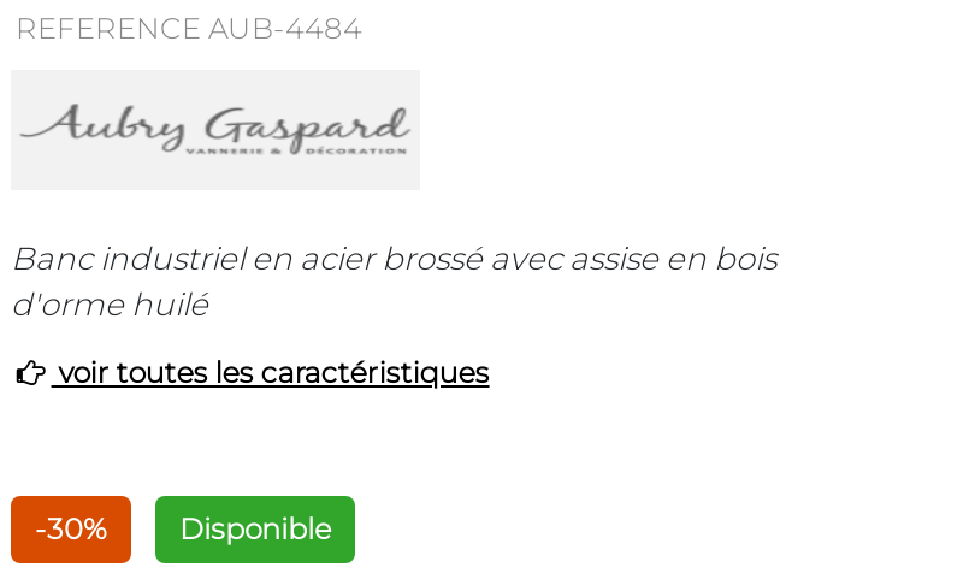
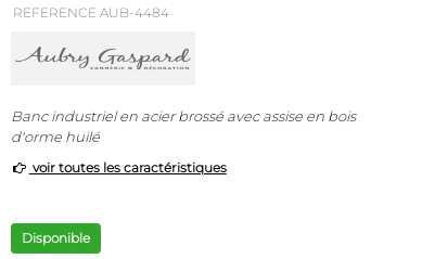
[35,511,107,547] -30% -> none

